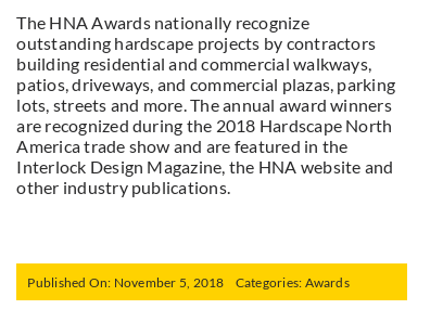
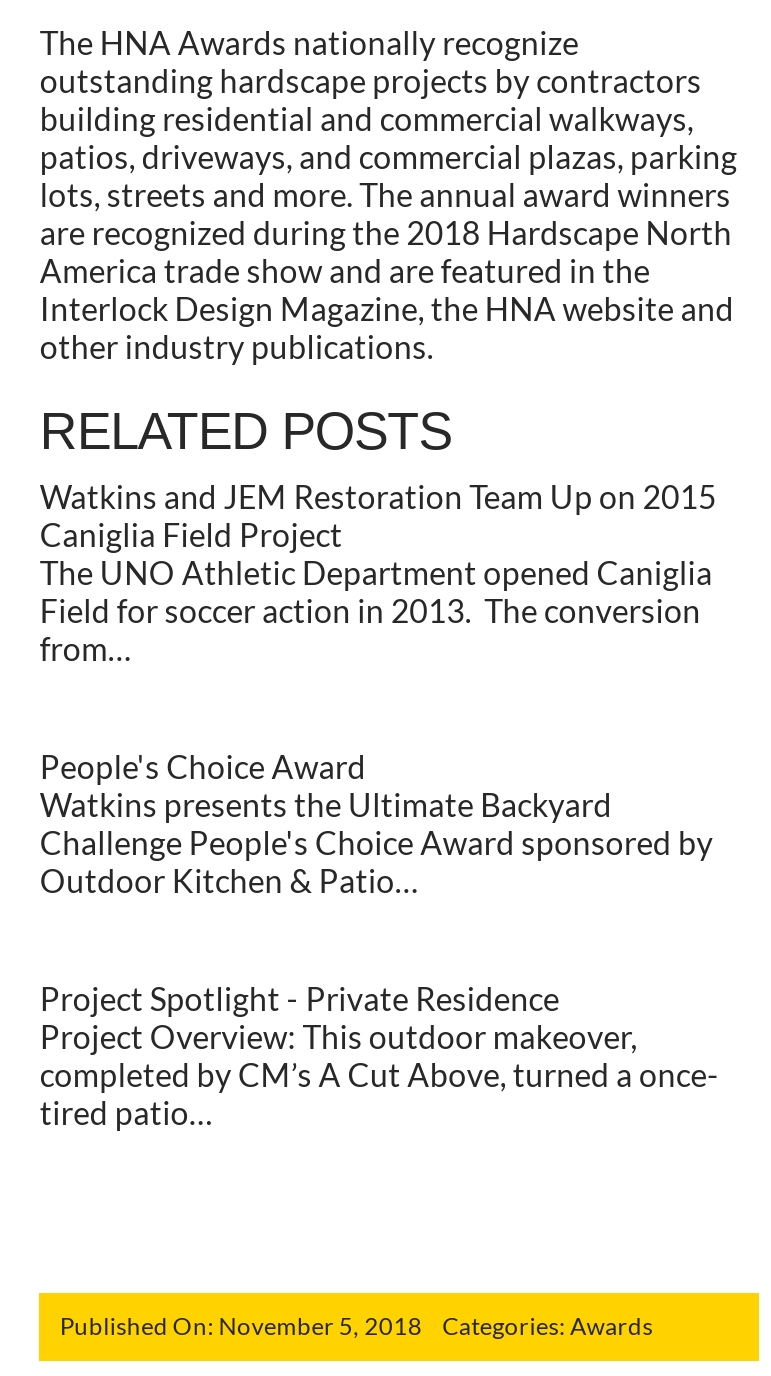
none -> [40,401,719,1131] RELATED POSTS | Watkins and JEM Restoration Team Up on 2015 | Caniglia Field Project | The UNO Athletic Department opened Caniglia | Field for soccer action in 2013. The conversion | from… | People's Choice Award | Watkins presents the Ultimate Backyard | Challenge People's Choice Award sponsored by | Outdoor Kitchen & Patio… | Project Spotlight - Private Residence | Project Overview: This outdoor makeover, | completed by CM’s A Cut Above, turned a once- | tired patio…

